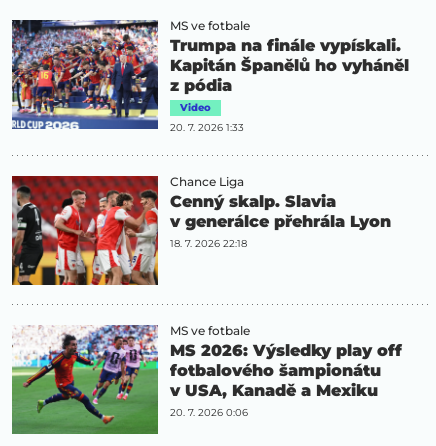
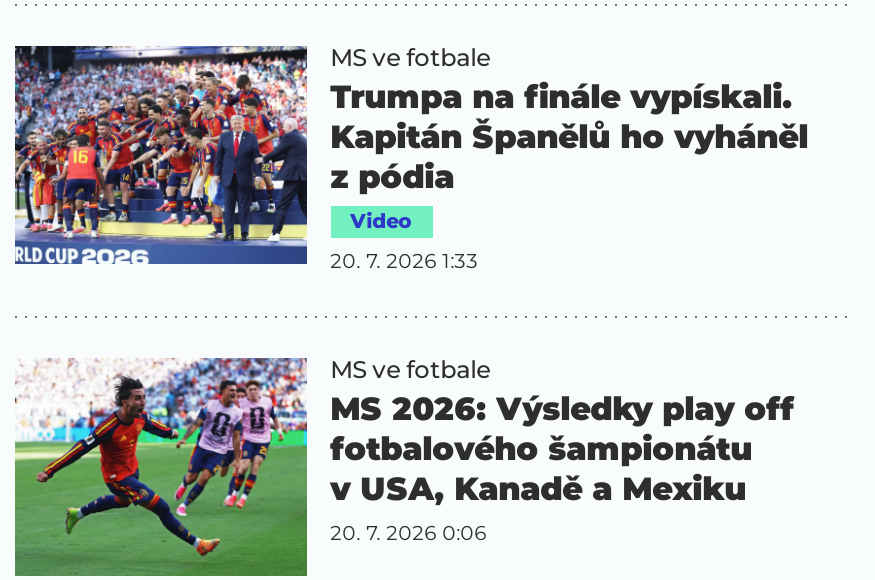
[11,174,391,286] [image] | Chance Liga | Cenný skalp. Slavia | v generálce přehrála Lyon | 18. 7. 2026 22:18 -> none

